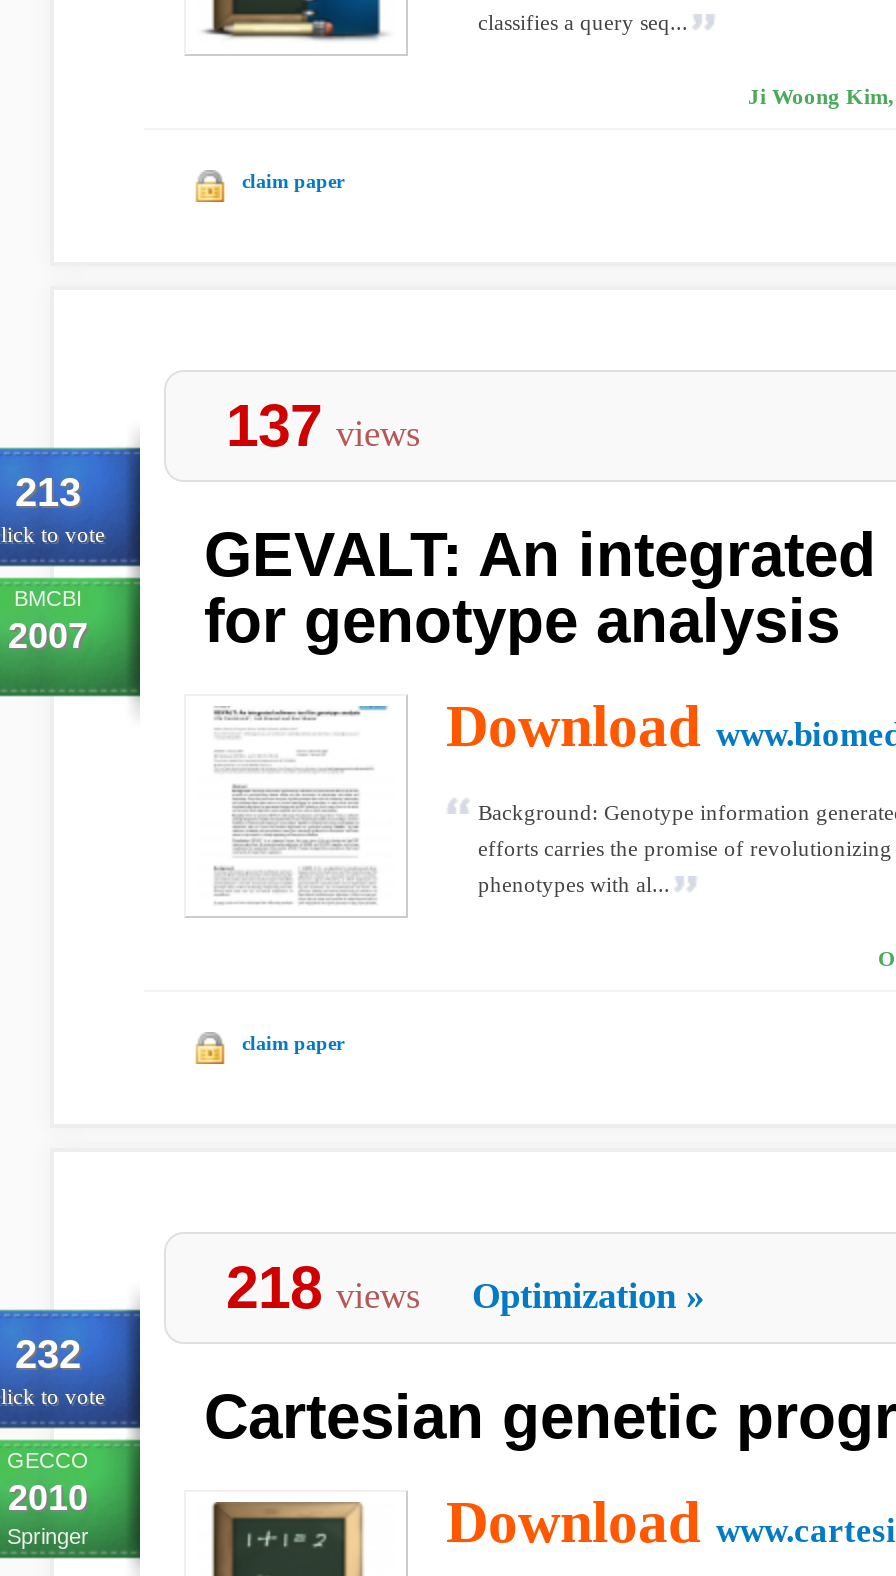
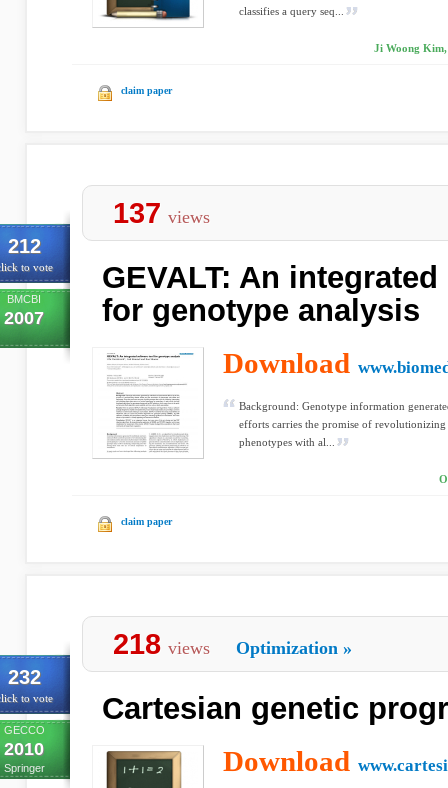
[15,470,81,514] 213 -> [7,235,40,257] 212

